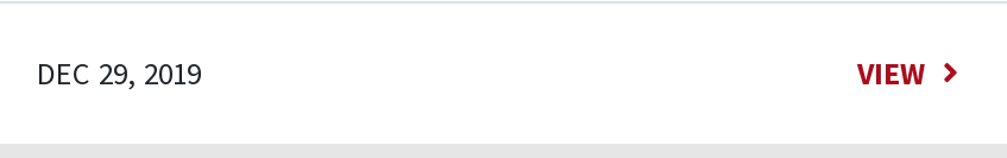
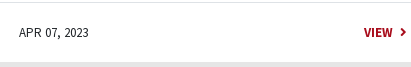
[37,53,201,94] DEC 29, 2019 -> [19,24,88,41] APR 07, 2023

